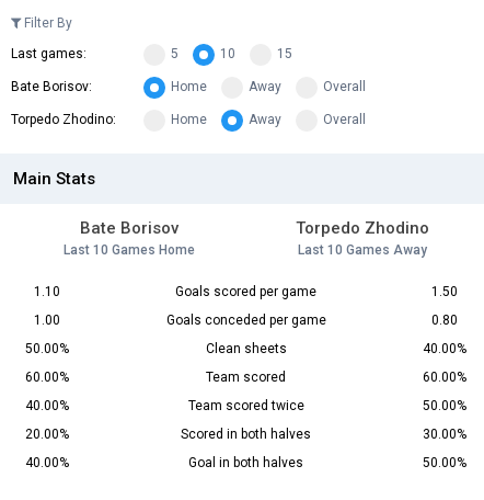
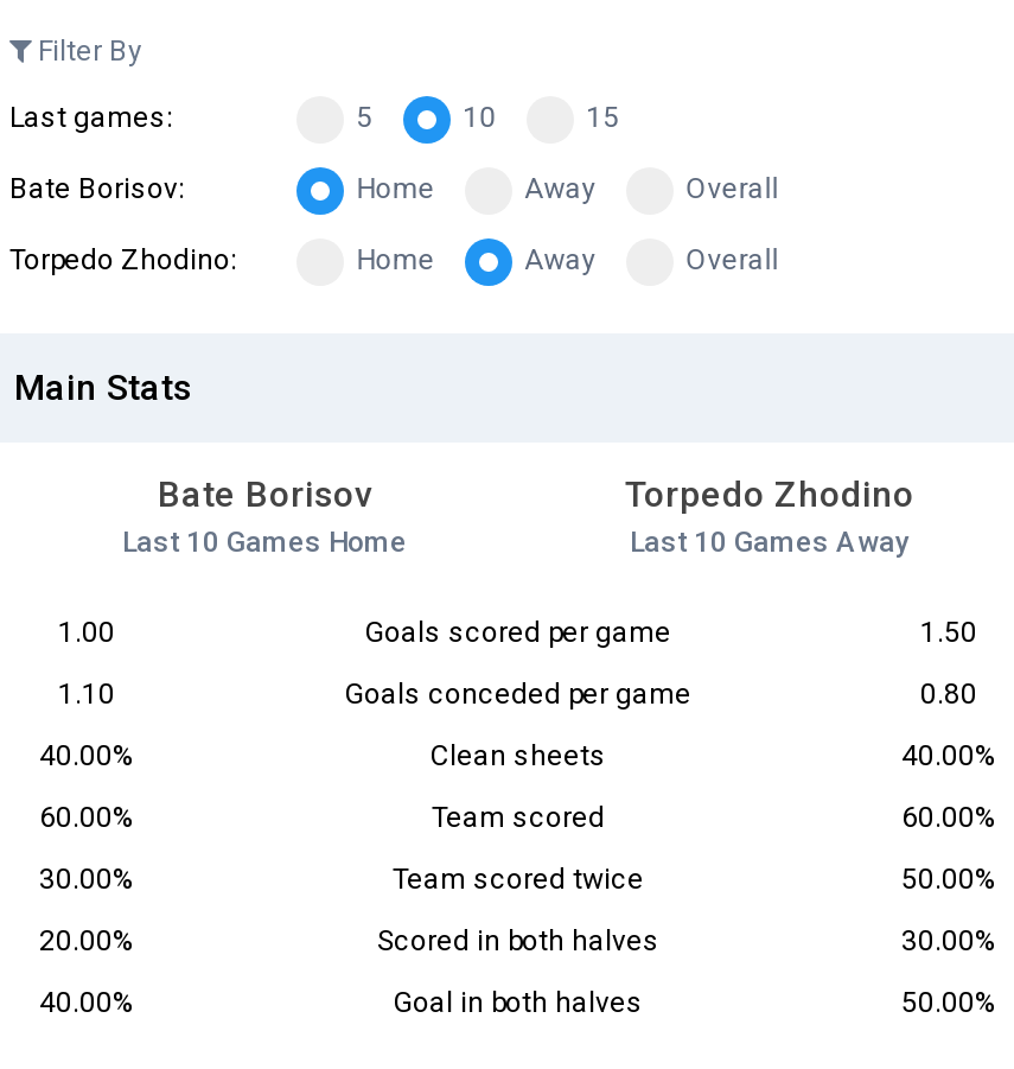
[33,284,60,300] 1.10 -> [58,616,115,649] 1.00
[33,313,60,328] 1.00 -> [58,678,115,711] 1.10
[25,341,68,357] 50.00% -> [39,740,134,773] 40.00%
[25,398,68,414] 40.00% -> [39,863,134,896] 30.00%

